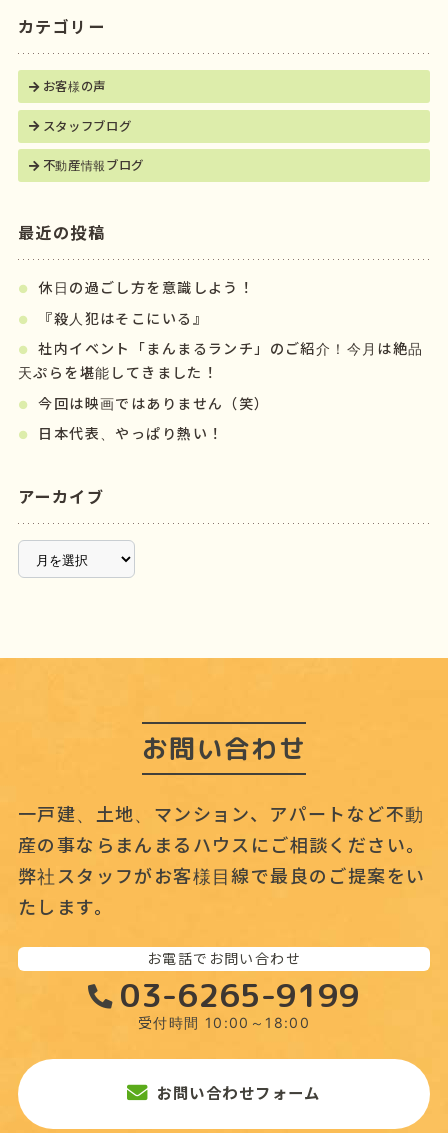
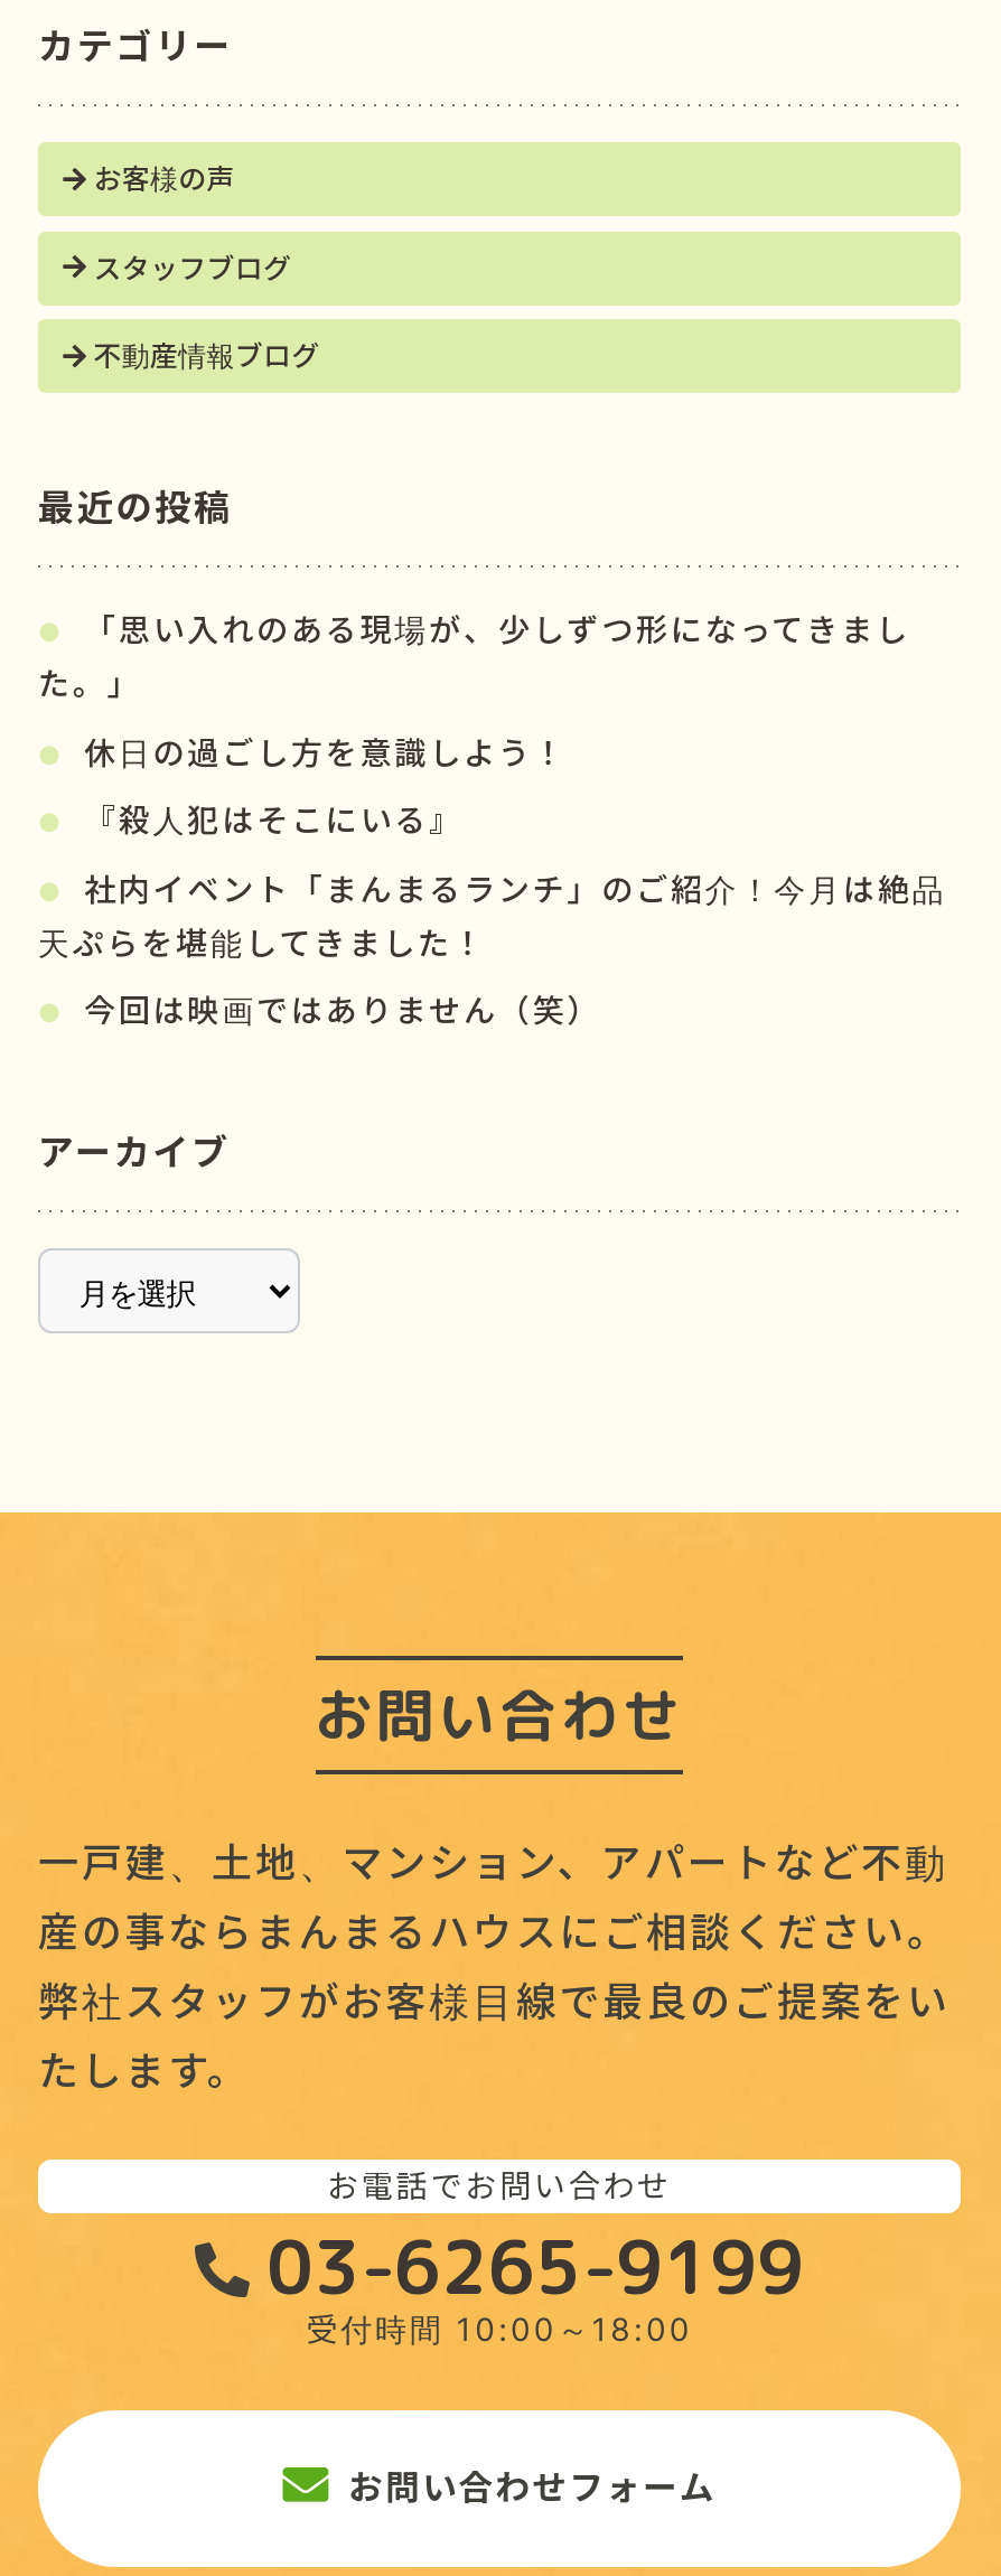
none -> [38,611,910,703] 「思い入れのある現場が、少しずつ形になってきまし | た。」
moved [18,279,424,412] -> [38,733,947,1030]: 休日の過ごし方を意識しよう！ | 『殺人犯はそこにいる』 | 社内イベント「まんまるランチ」のご紹介！今月は絶品 | 天ぷらを堪能してきました！ | 今回は映画ではありません（笑）
[38,425,223,442] 日本代表、やっぱり熱い！ -> none

